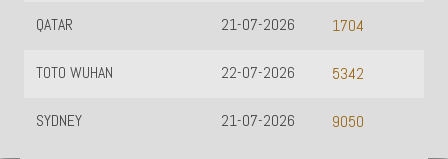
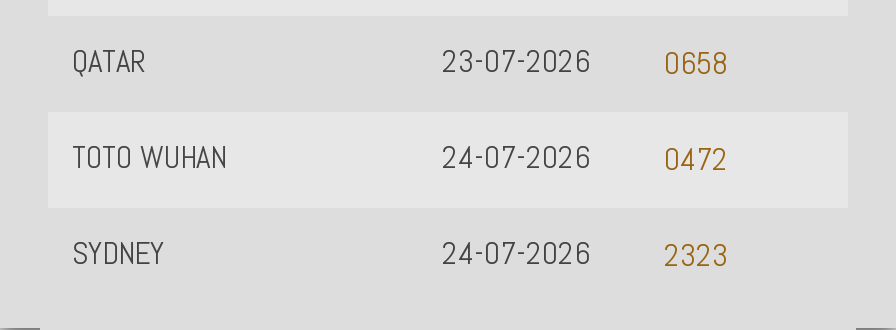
[221,15,295,35] 21-07-2026 -> [442,42,590,82] 23-07-2026
[332,15,364,35] 1704 -> [664,43,728,83] 0658
[221,63,295,83] 22-07-2026 -> [442,138,590,178] 24-07-2026
[332,63,364,83] 5342 -> [664,139,728,179] 0472
[221,111,295,131] 21-07-2026 -> [442,234,590,274] 24-07-2026
[332,111,364,131] 9050 -> [664,235,728,275] 2323

